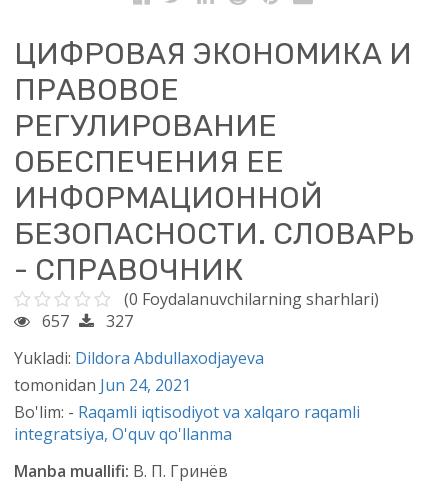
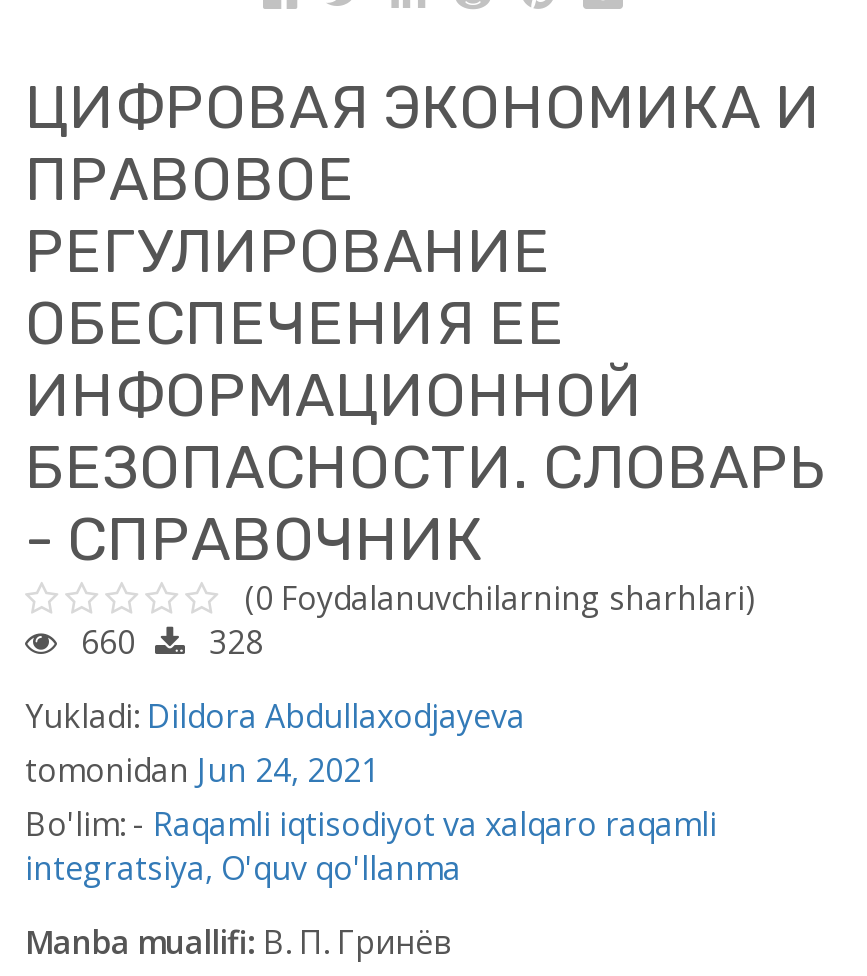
[30,310,69,332] 657 -> [57,620,135,664] 660
[94,310,133,332] 327 -> [185,620,263,664] 328

